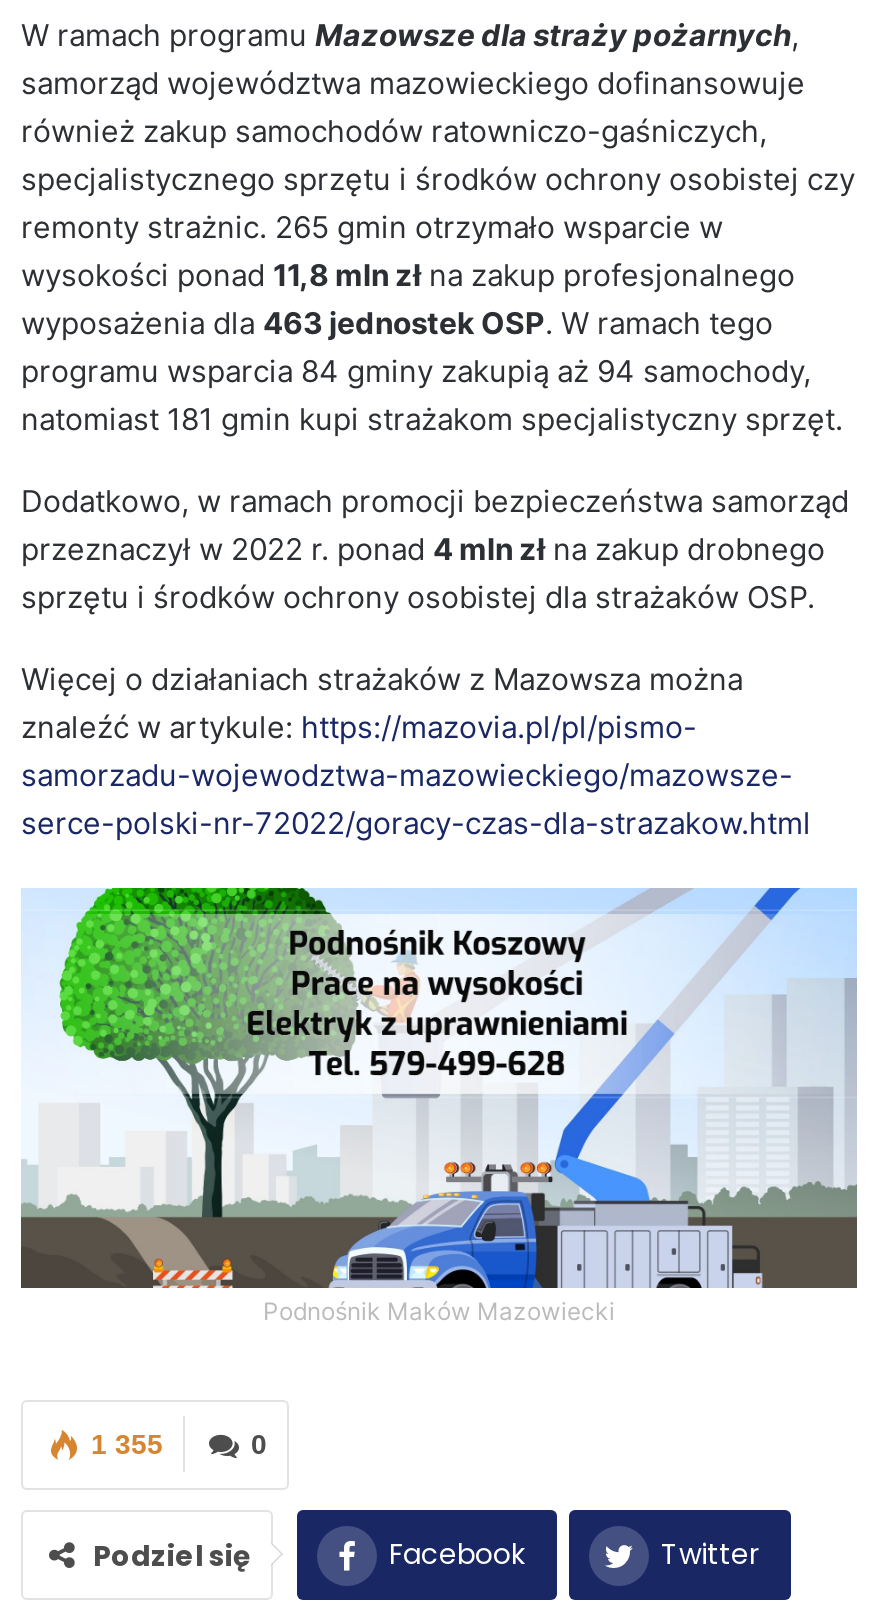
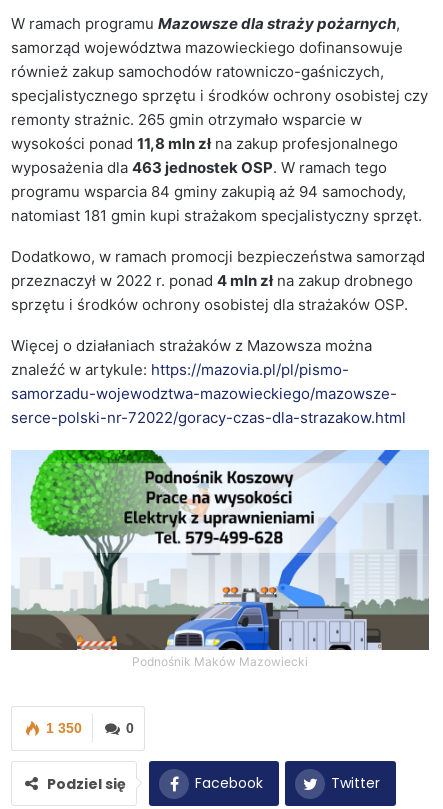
[91,1427,163,1459] 1 355 -> [46,719,82,735] 1 350

